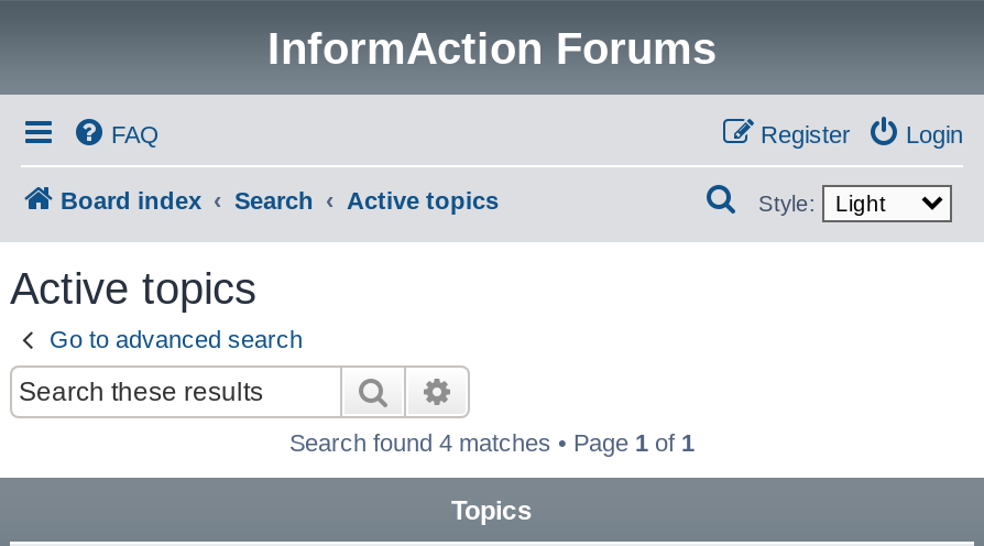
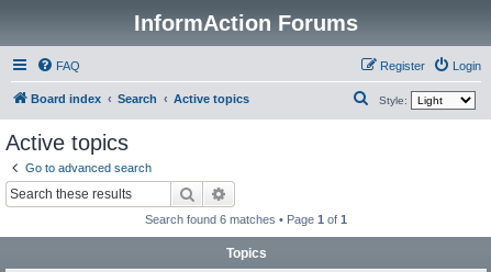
[289,430,695,456] Search found 4 matches • Page 1 of 1 -> [145,213,347,226] Search found 6 matches • Page 1 of 1

